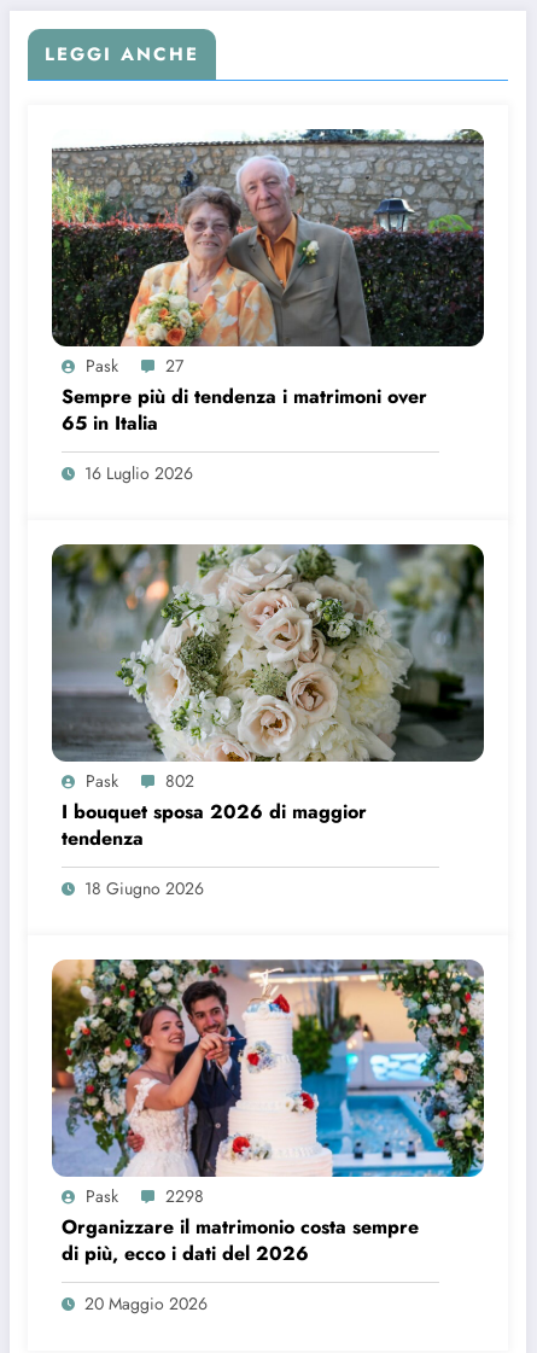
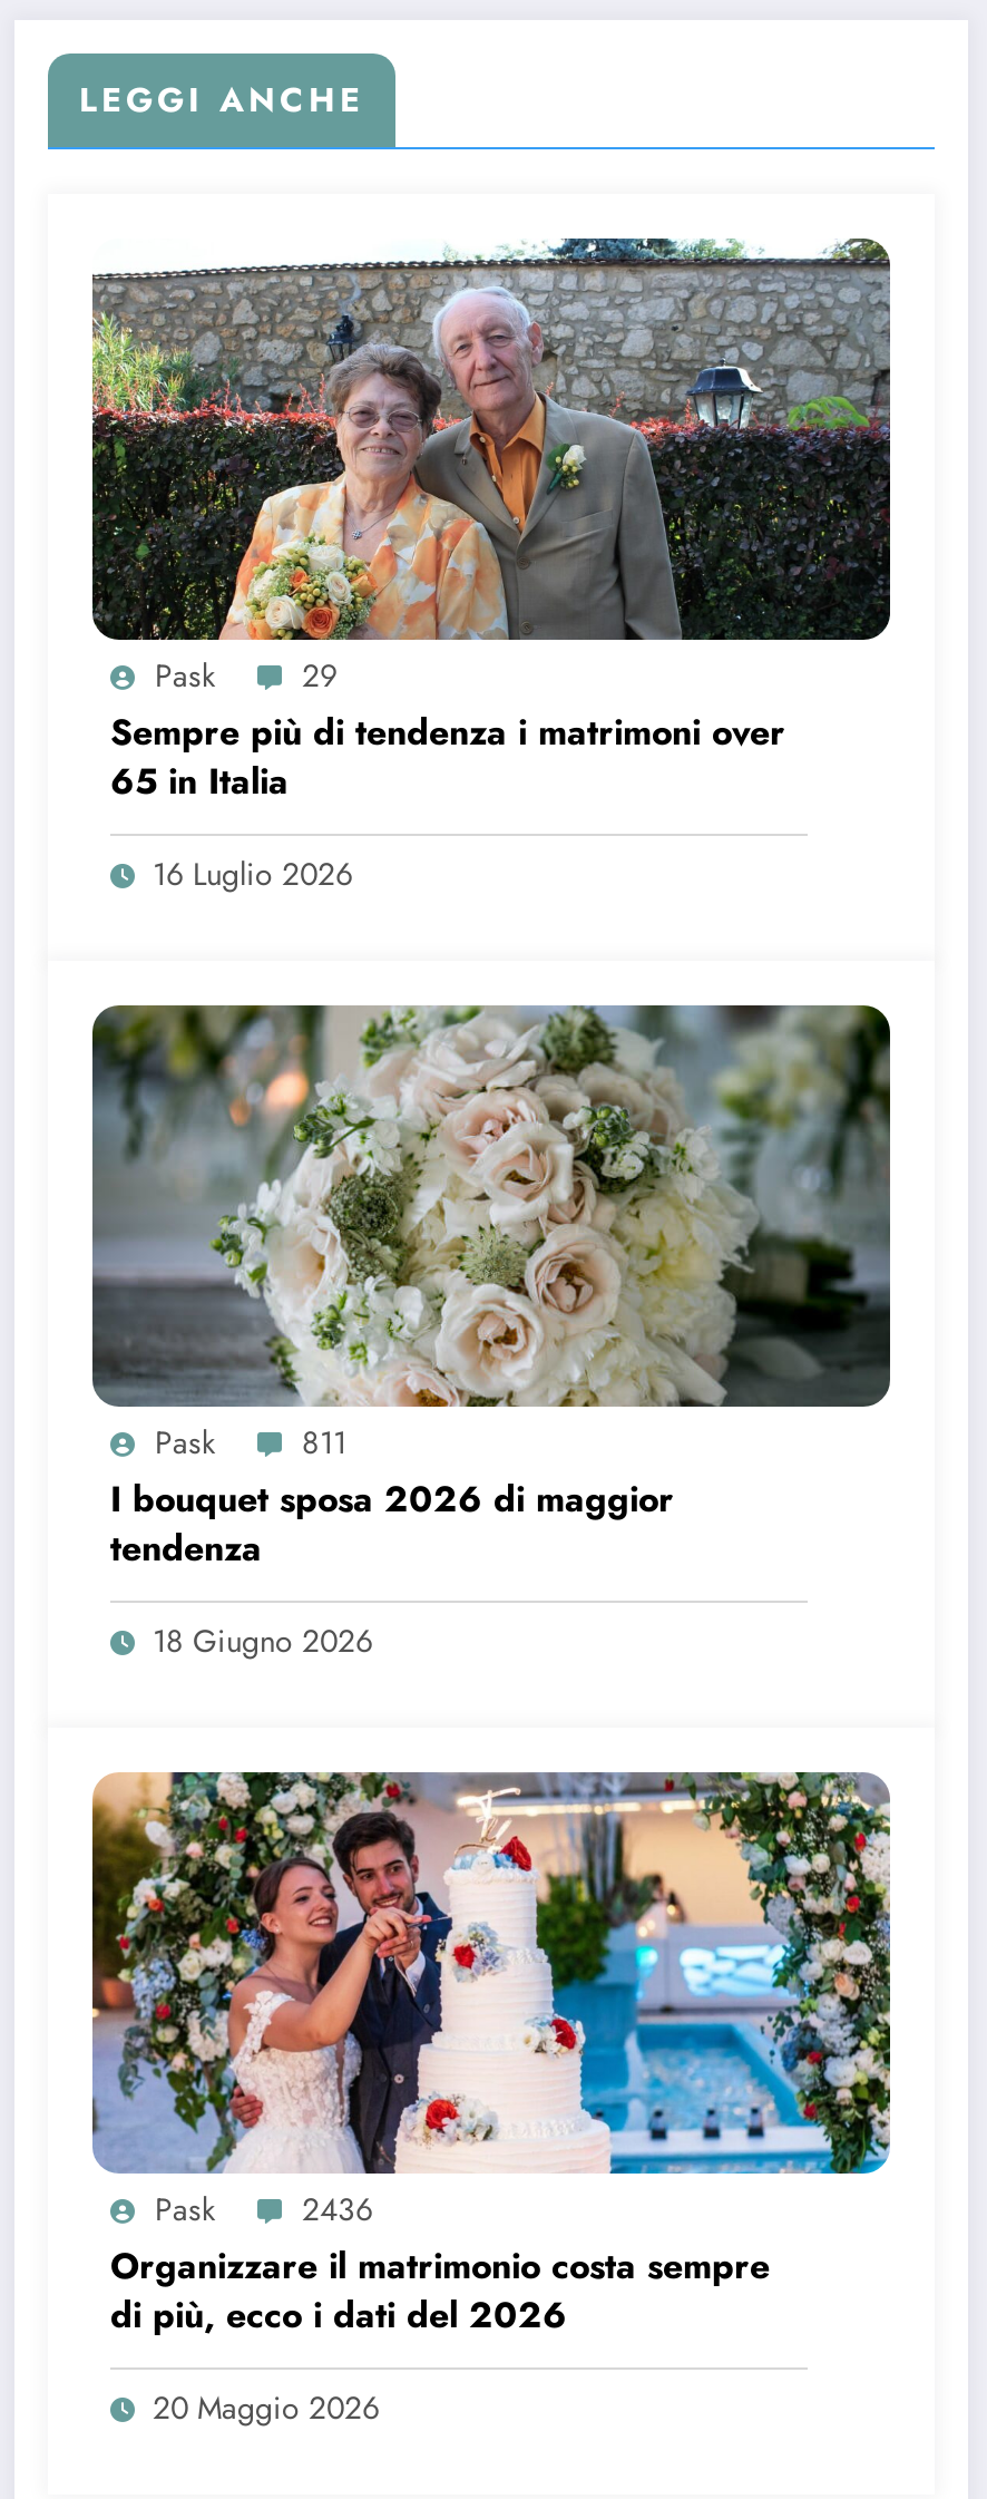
[86,354,183,378] Pask 27 -> [155,654,338,699] Pask 29
[86,769,194,793] Pask 802 -> [155,1421,346,1466] Pask 811
[86,1185,204,1209] Pask 2298 -> [155,2188,373,2232] Pask 2436

